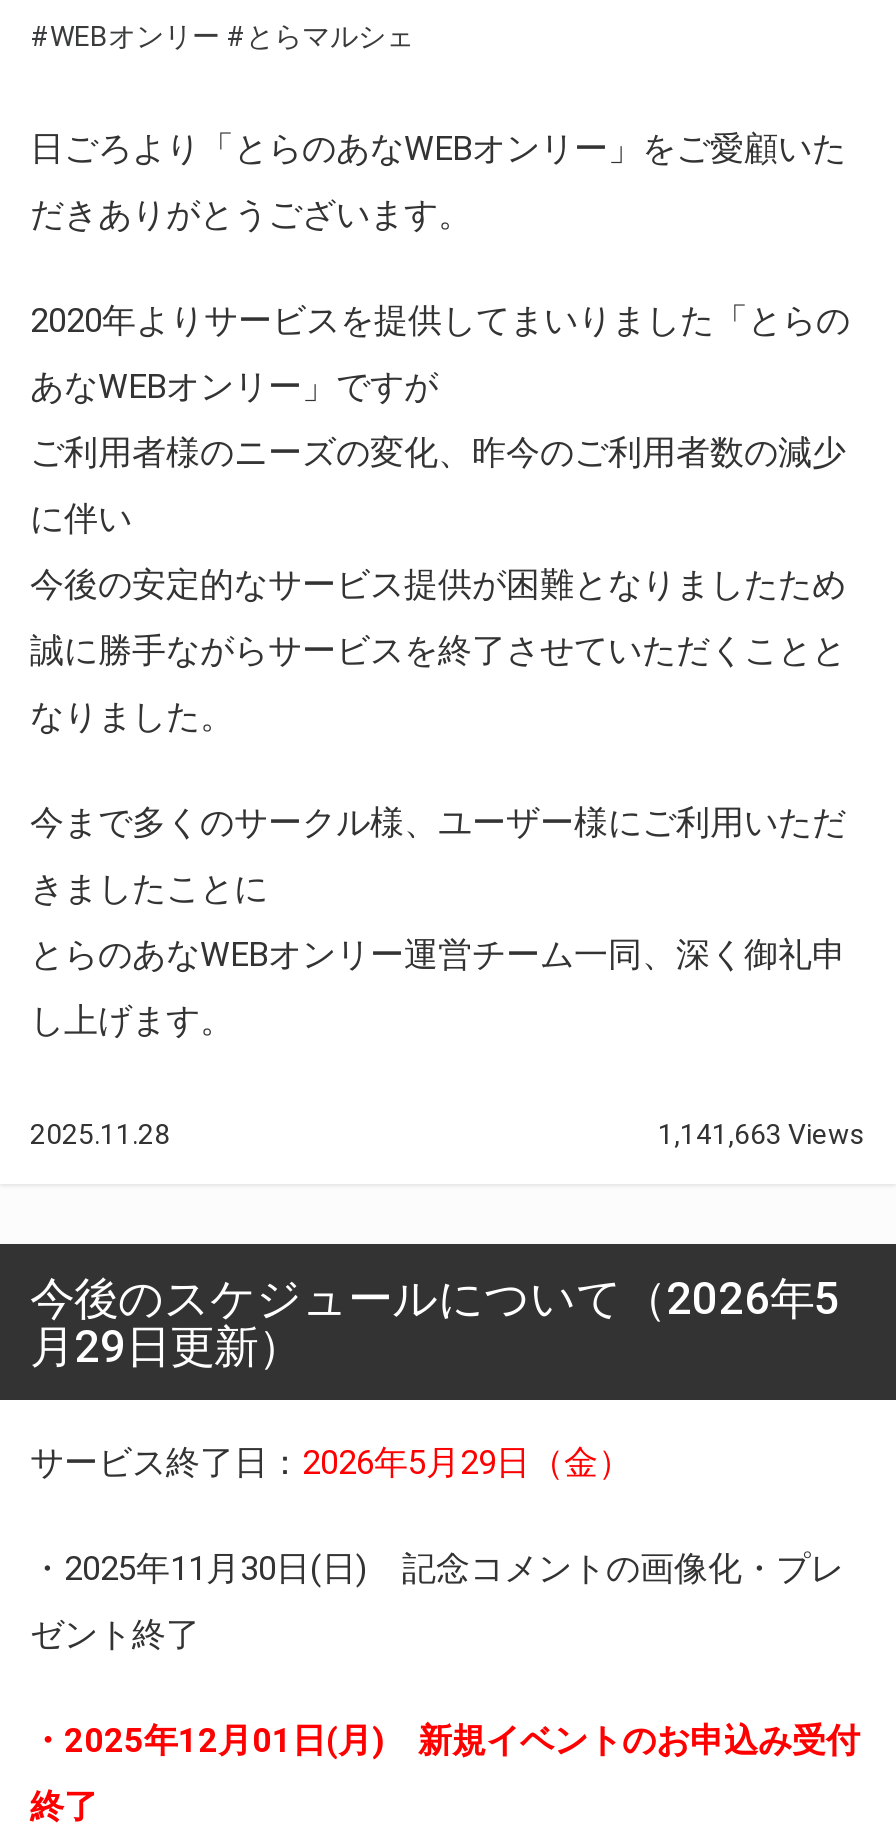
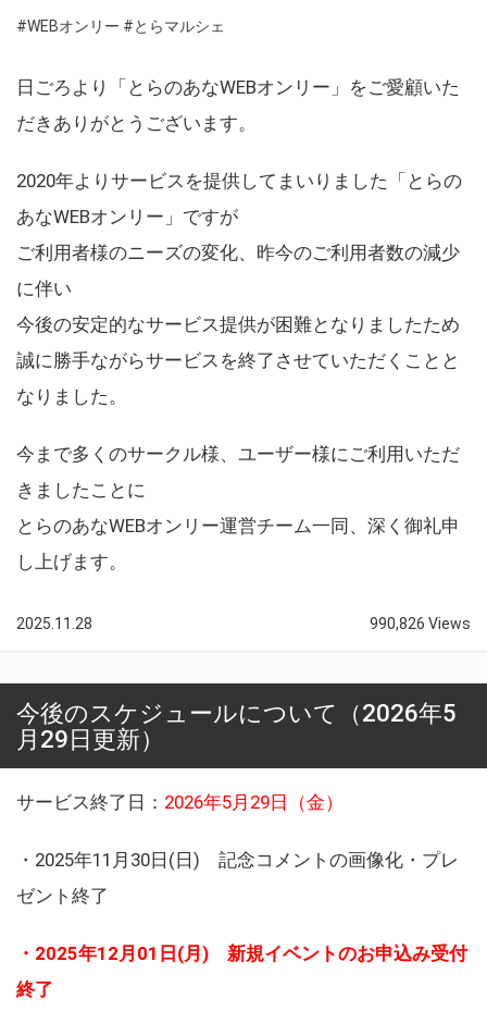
[658,1118,866,1150] 1,141,663 Views -> [370,615,471,632] 990,826 Views

